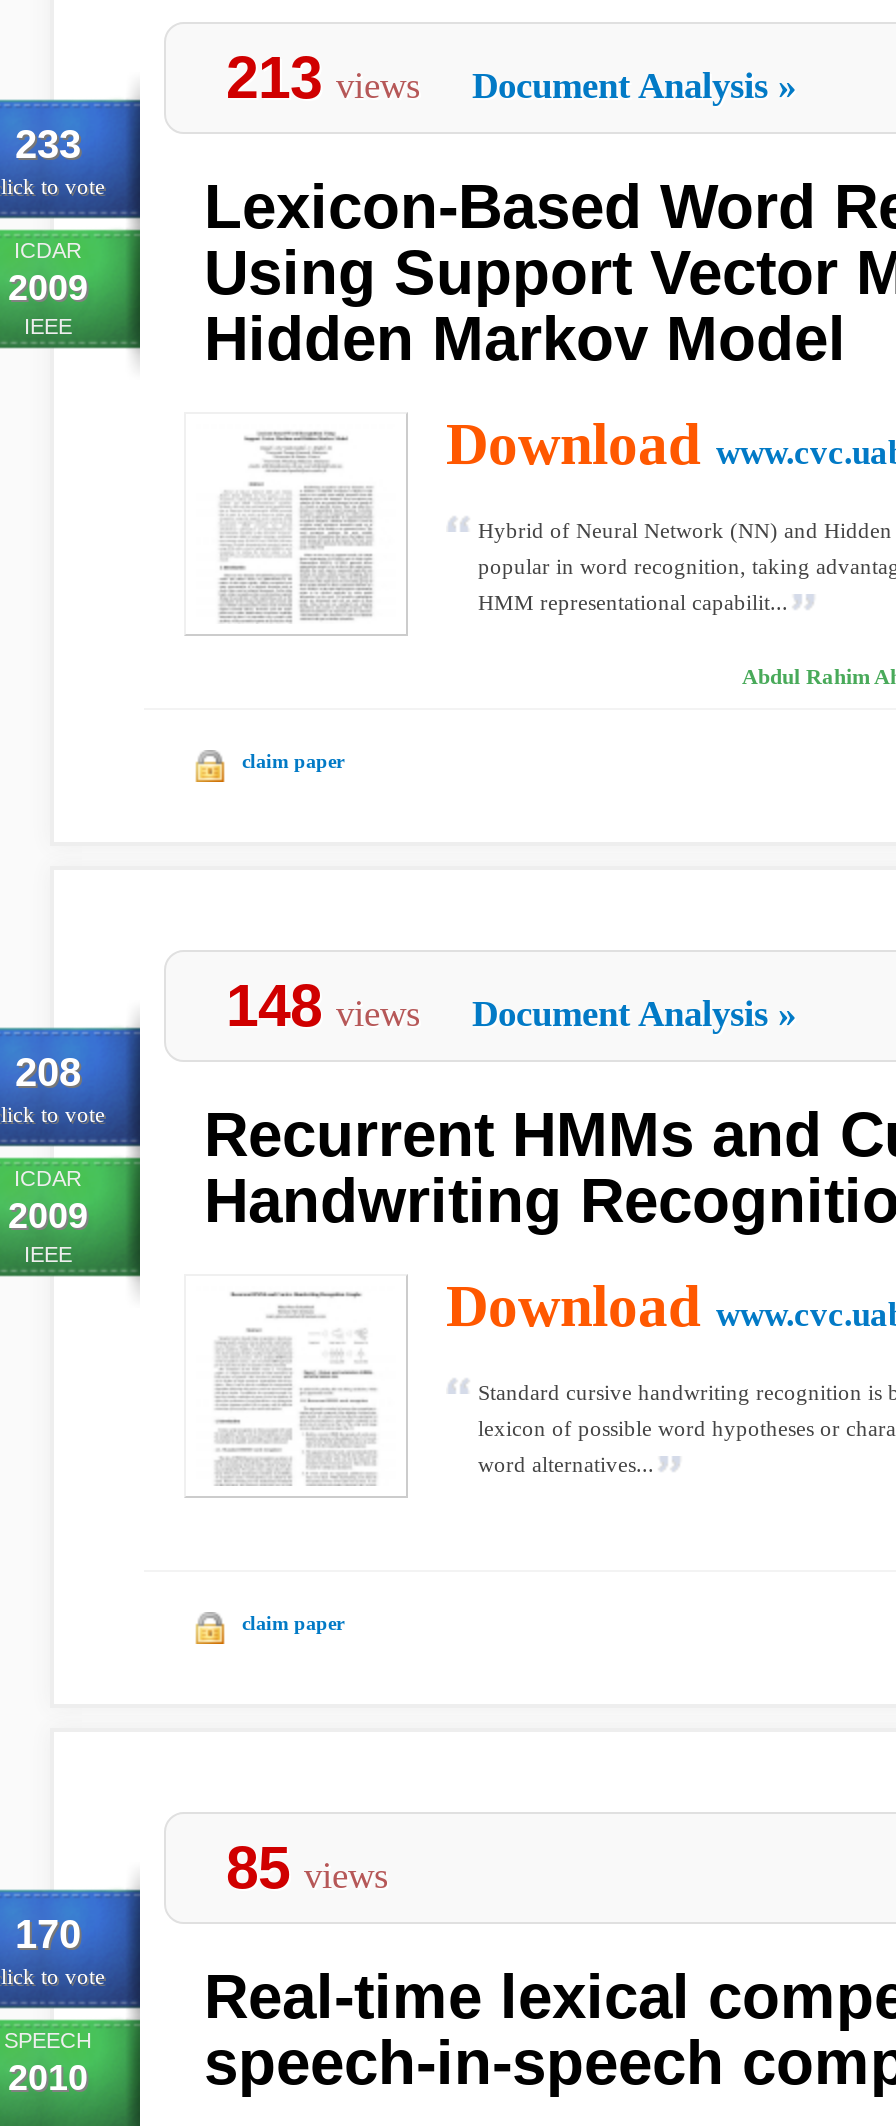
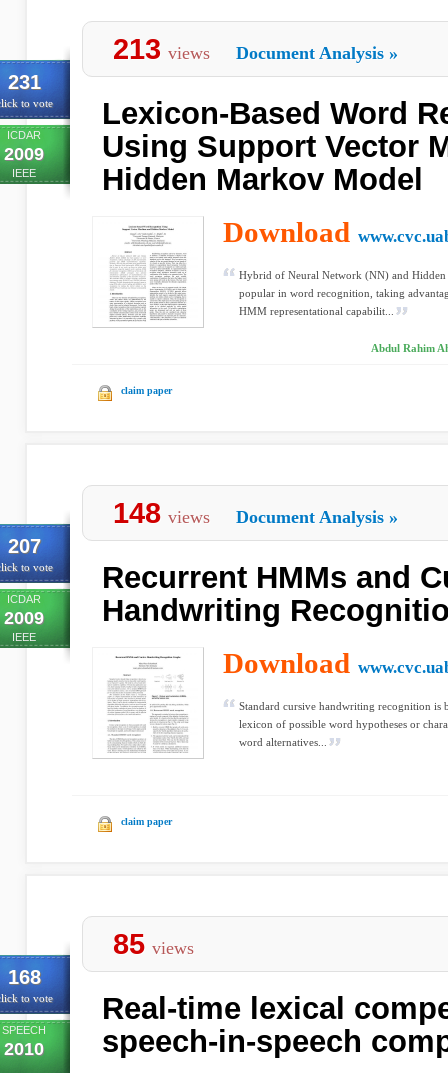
[15,122,81,166] 233 -> [7,71,40,93] 231
[15,1050,81,1094] 208 -> [7,535,40,557] 207
[15,1912,81,1956] 170 -> [7,966,40,988] 168

